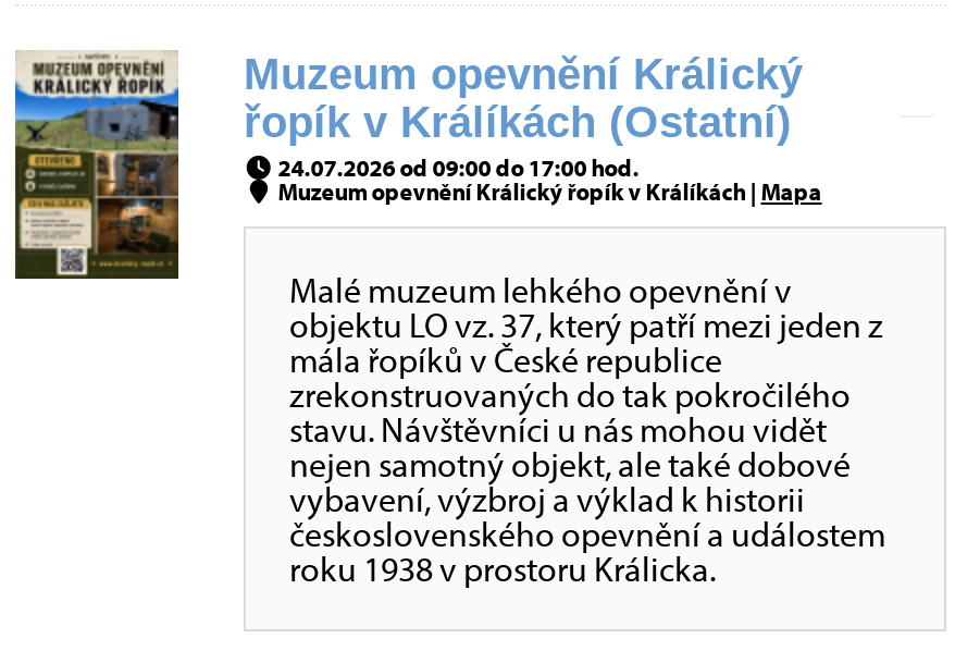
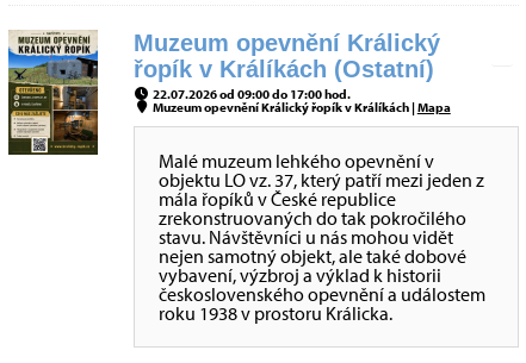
[274,152,639,183] 24.07.2026 od 09:00 do 17:00 hod. -> [150,86,350,102] 22.07.2026 od 09:00 do 17:00 hod.

